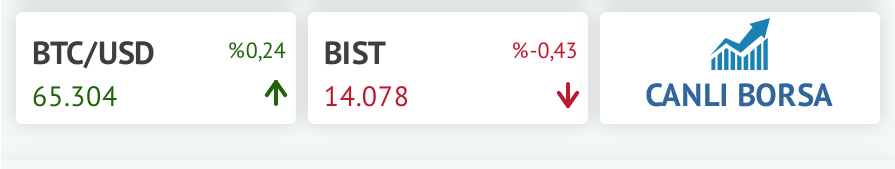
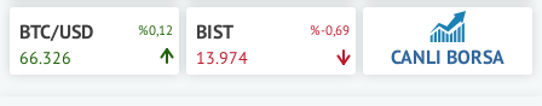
[228,32,386,72] %0,24 BIST -> [138,19,233,43] %0,12 BIST
[511,36,577,64] %-0,43 -> [309,22,349,39] %-0,69
[32,78,118,114] 65.304 -> [19,47,71,69] 66.326
[324,78,410,114] 14.078 -> [196,47,248,69] 13.974

